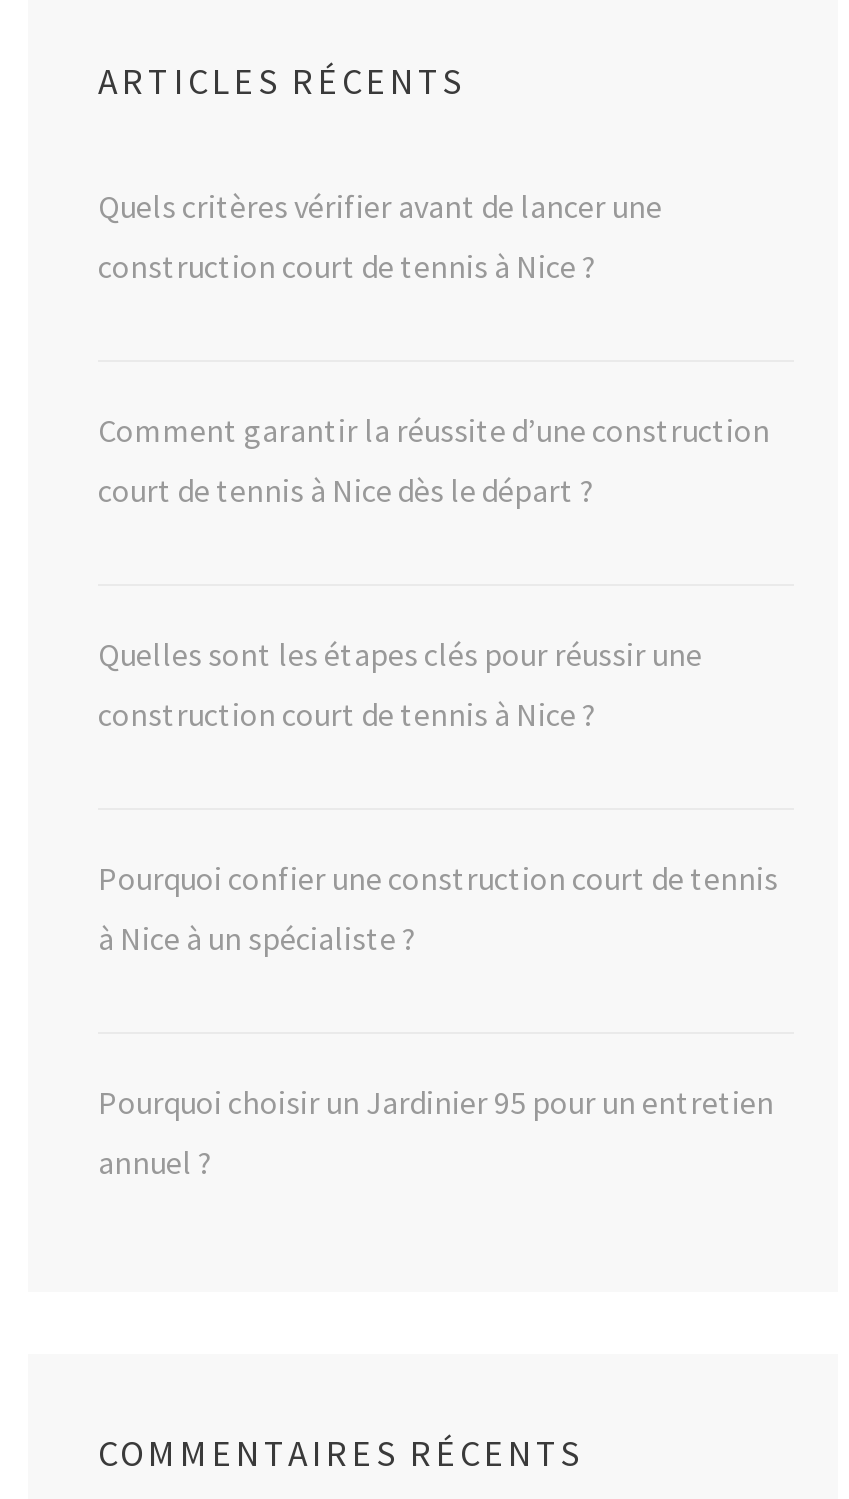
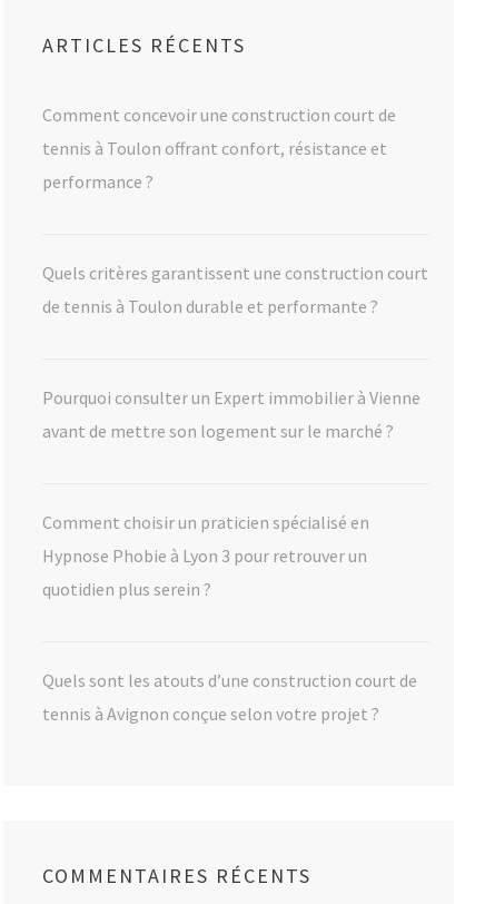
[98,187,662,287] Quels critères vérifier avant de lancer une | construction court de tennis à Nice ? -> [42,104,396,193] Comment concevoir une construction court de | tennis à Toulon offrant confort, résistance et | performance ?
[98,411,770,511] Comment garantir la réussite d’une construction | court de tennis à Nice dès le départ ? -> [42,262,428,318] Quels critères garantissent une construction court | de tennis à Toulon durable et performante ?
[98,635,702,735] Quelles sont les étapes clés pour réussir une | construction court de tennis à Nice ? -> [42,387,420,442] Pourquoi consulter un Expert immobilier à Vienne | avant de mettre son logement sur le marché ?
[98,859,778,959] Pourquoi confier une construction court de tennis | à Nice à un spécialiste ? -> [42,511,369,601] Comment choisir un praticien spécialisé en | Hypnose Phobie à Lyon 3 pour retrouver un | quotidien plus serein ?
[98,1083,774,1183] Pourquoi choisir un Jardinier 95 pour un entretien | annuel ? -> [42,670,417,725] Quels sont les atouts d’une construction court de | tennis à Avignon conçue selon votre projet ?

